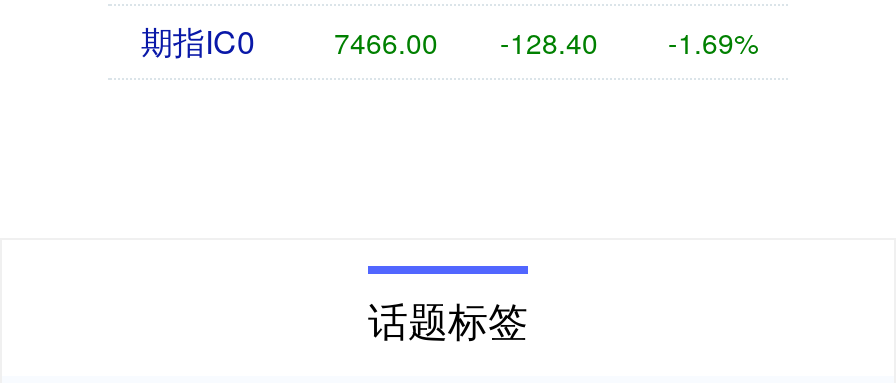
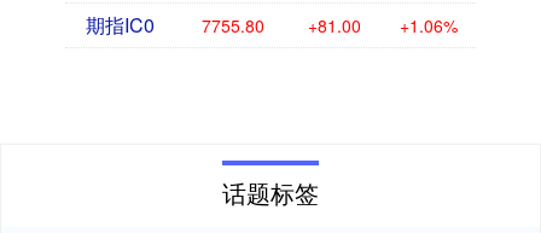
[334,23,438,63] 7466.00 -> [202,14,264,38] 7755.80
[500,23,598,63] -128.40 -> [308,14,361,38] +81.00
[668,23,758,63] -1.69% -> [400,14,458,38] +1.06%

